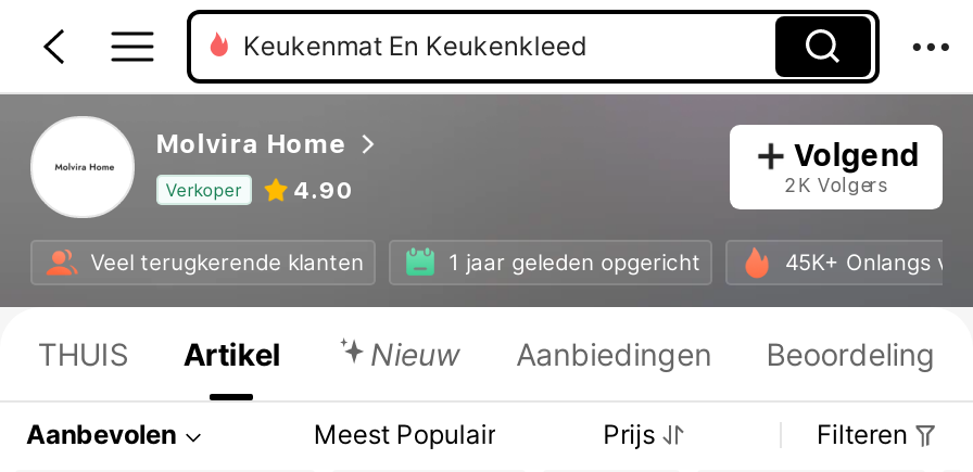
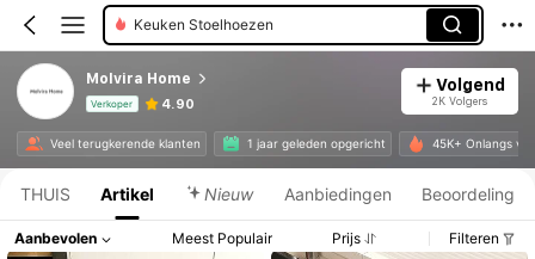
[243,29,586,62] Keukenmat En Keukenkleed -> [134,16,273,33] Keuken Stoelhoezen

